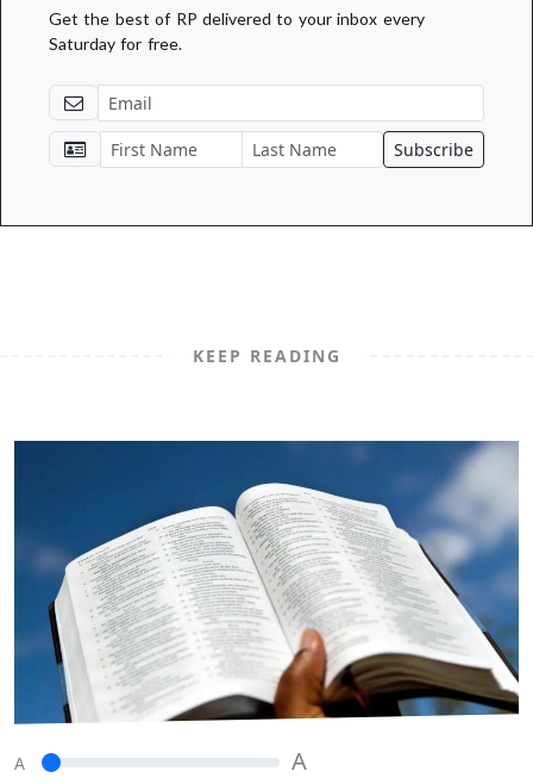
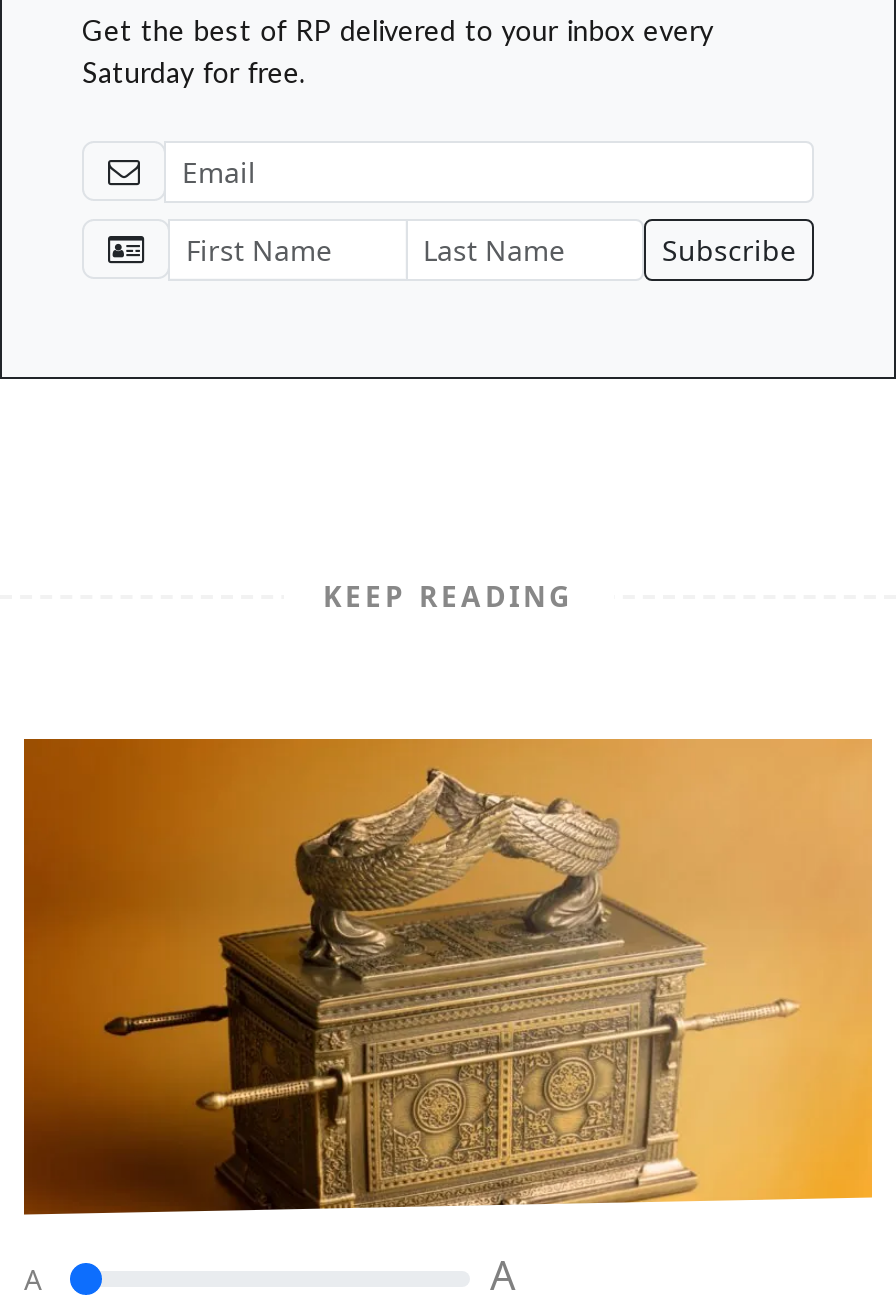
[13,440,520,726] [image] -> [22,737,874,1217] [image]

